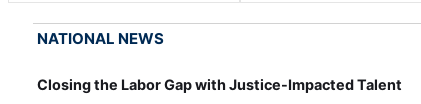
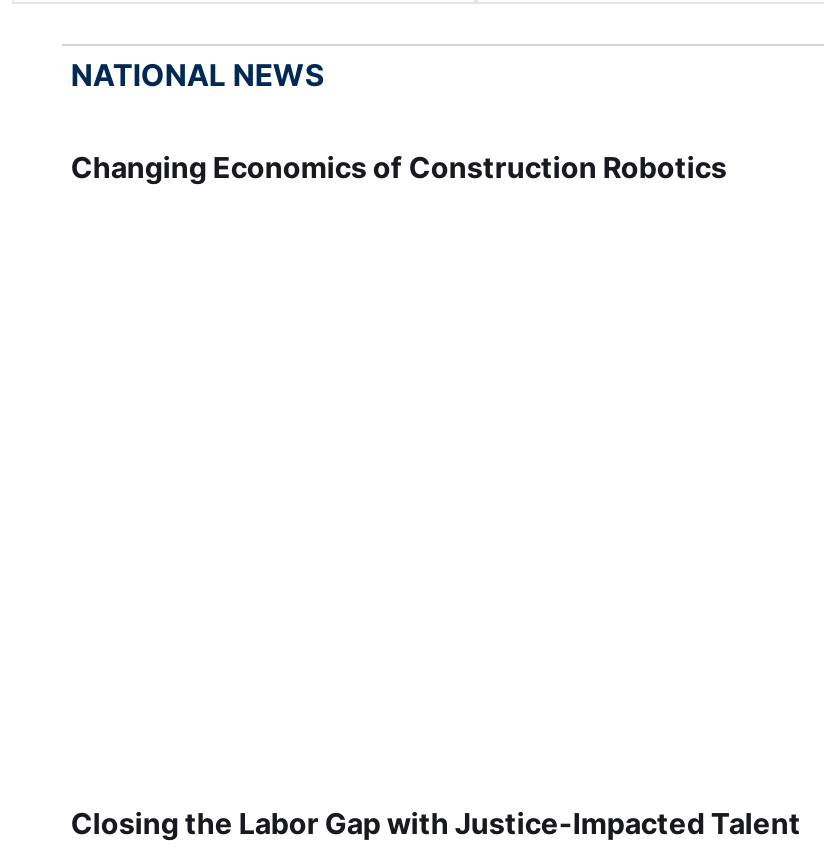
none -> [71,150,727,184] Changing Economics of Construction Robotics

